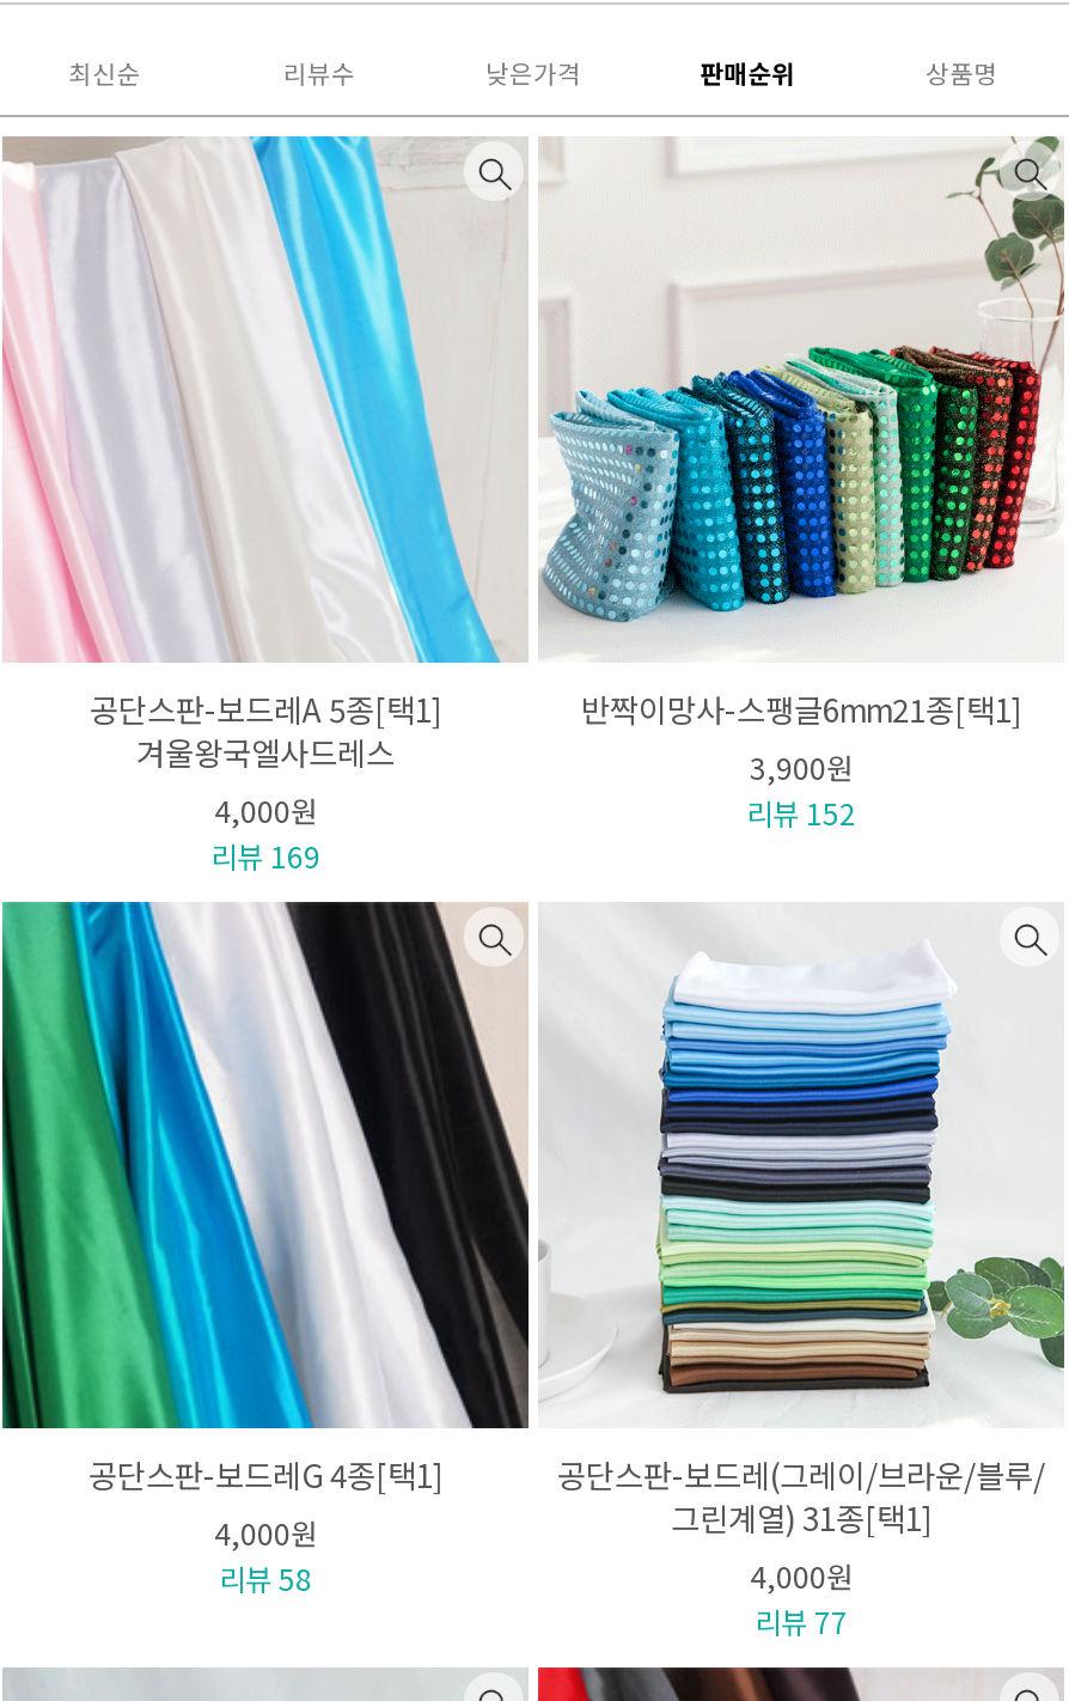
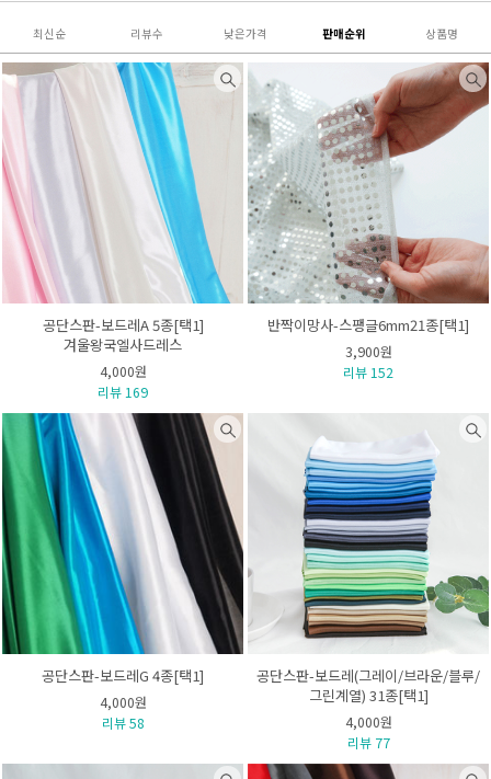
[540,136,1062,663] [image] -> [248,62,488,305] [image]

